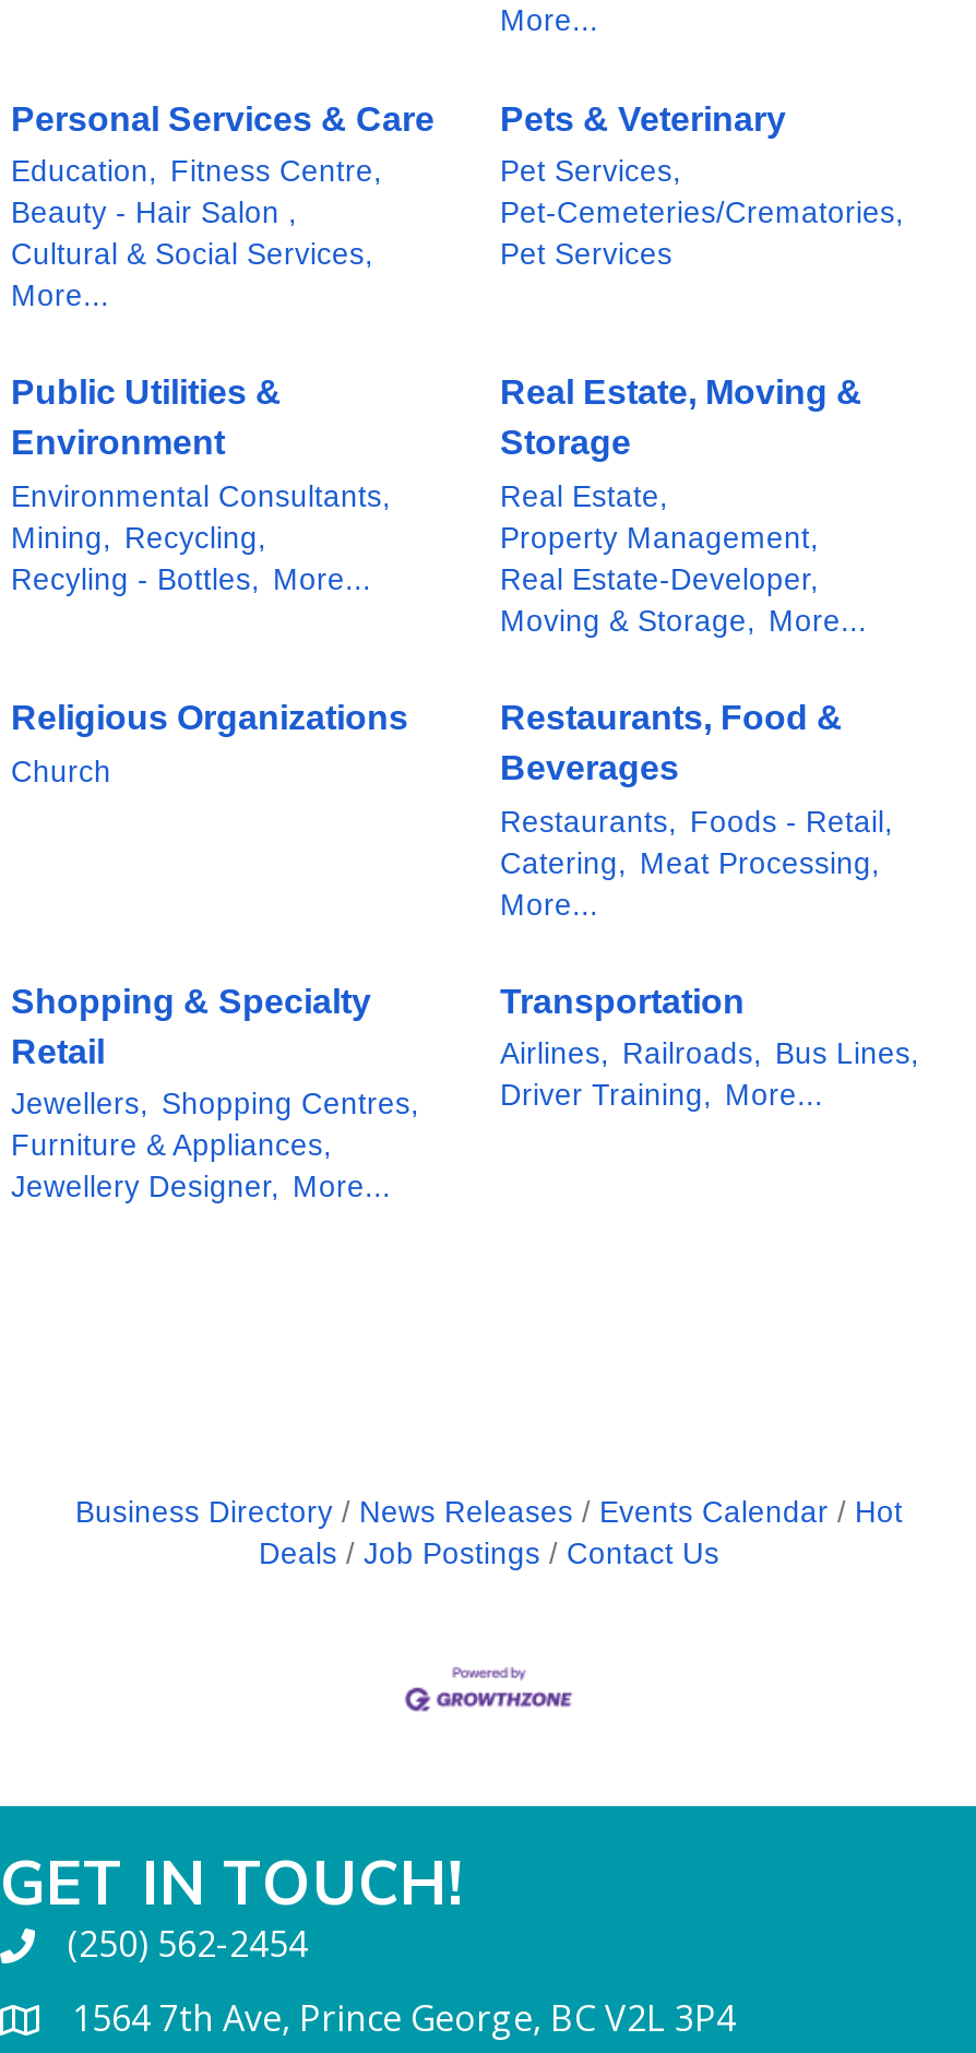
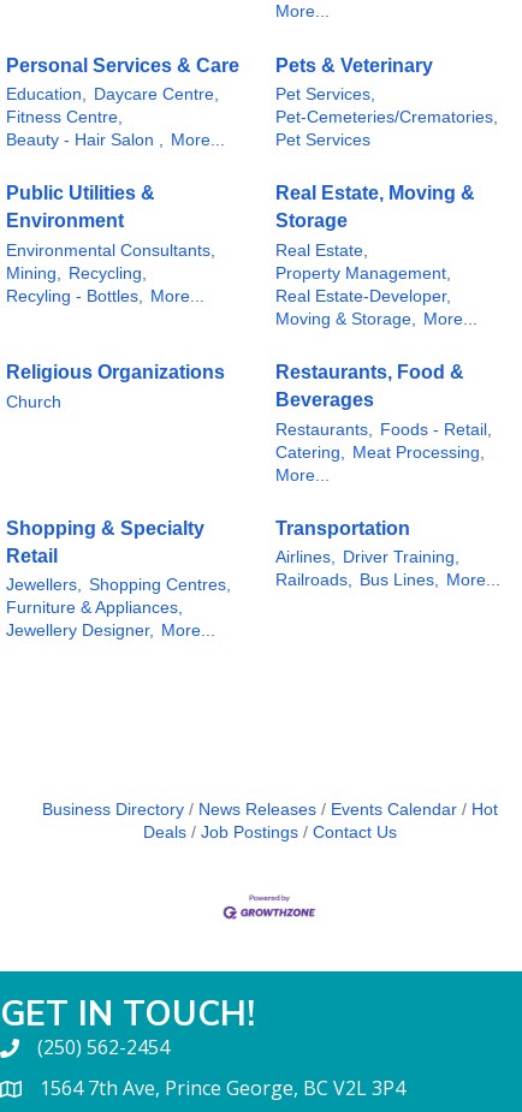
[11,155,382,312] Education, Fitness Centre, | Beauty - Hair Salon , | Cultural & Social Services, | More... -> [6,85,225,149] Education, Daycare Centre, | Fitness Centre, | Beauty - Hair Salon , More...
[500,1038,919,1112] Airlines, Railroads, Bus Lines, | Driver Training, More... -> [275,549,500,589] Airlines, Driver Training, | Railroads, Bus Lines, More...

